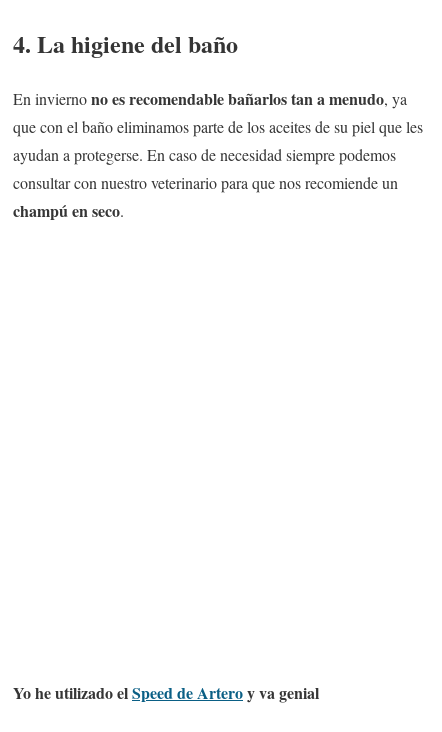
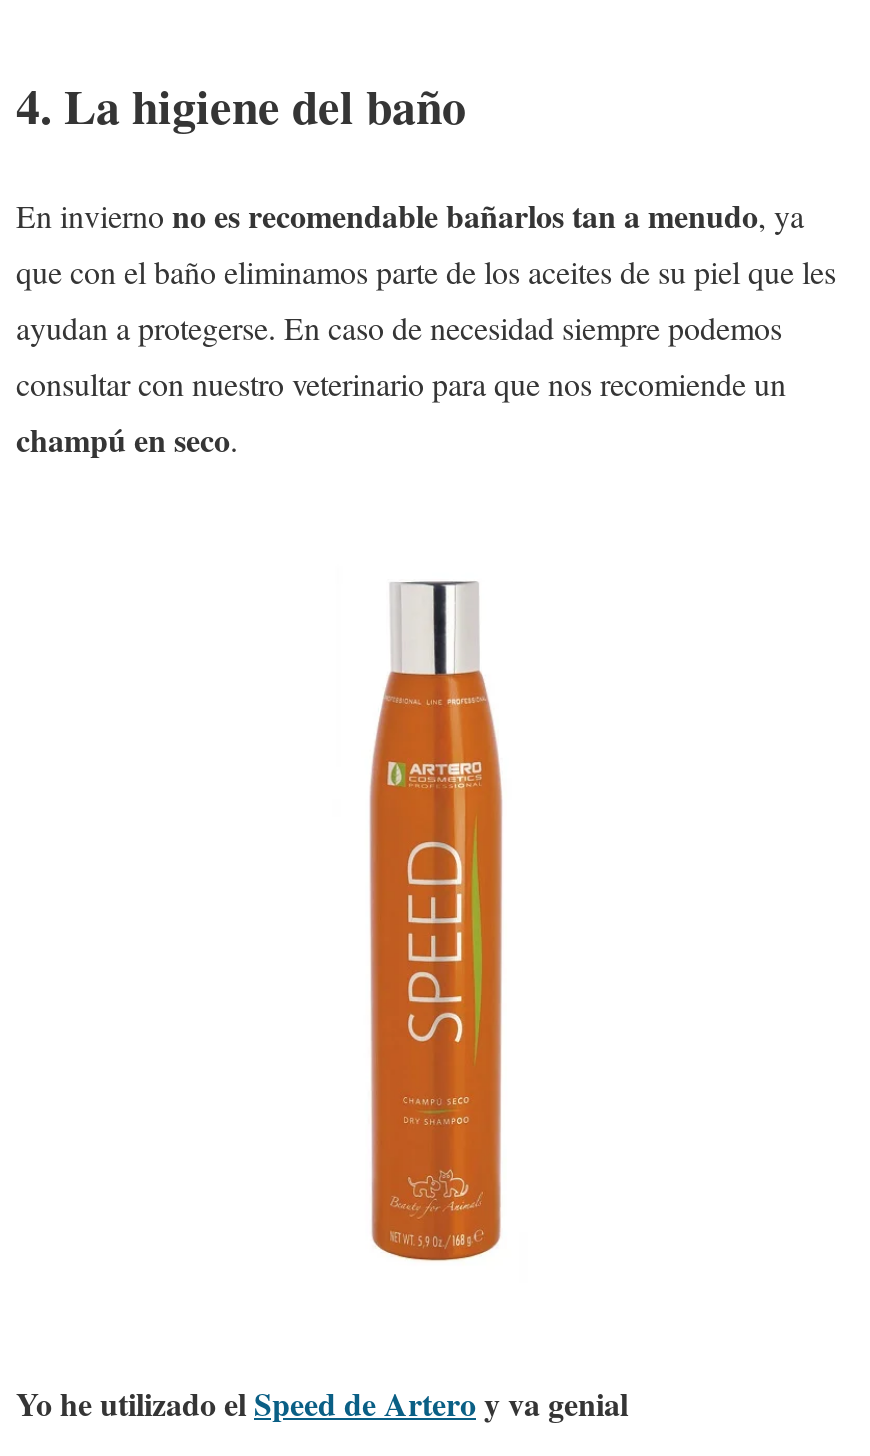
none -> [368,580,504,1262] [image]

